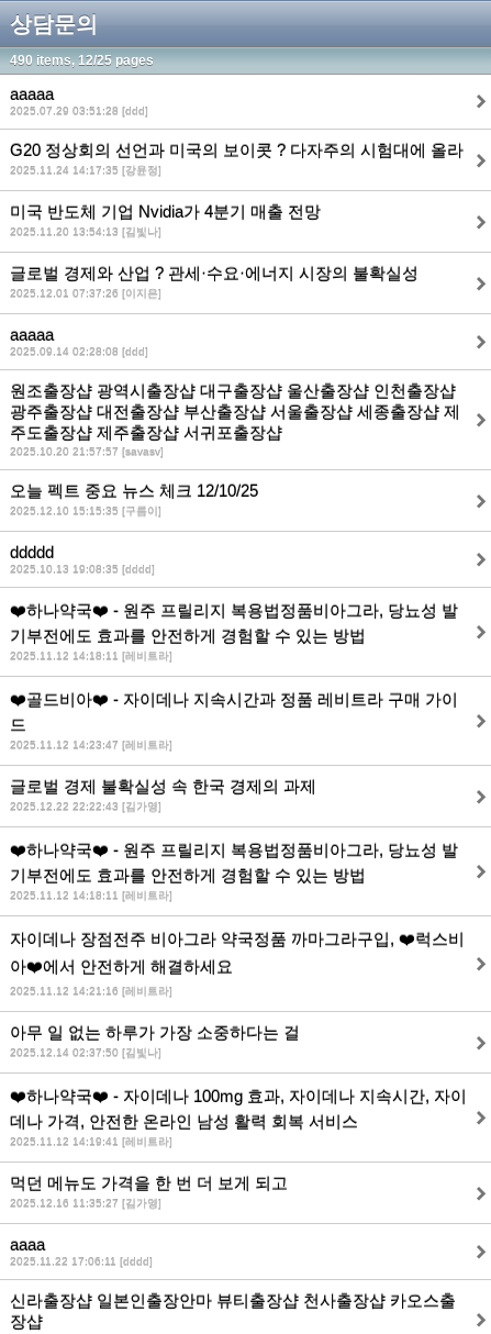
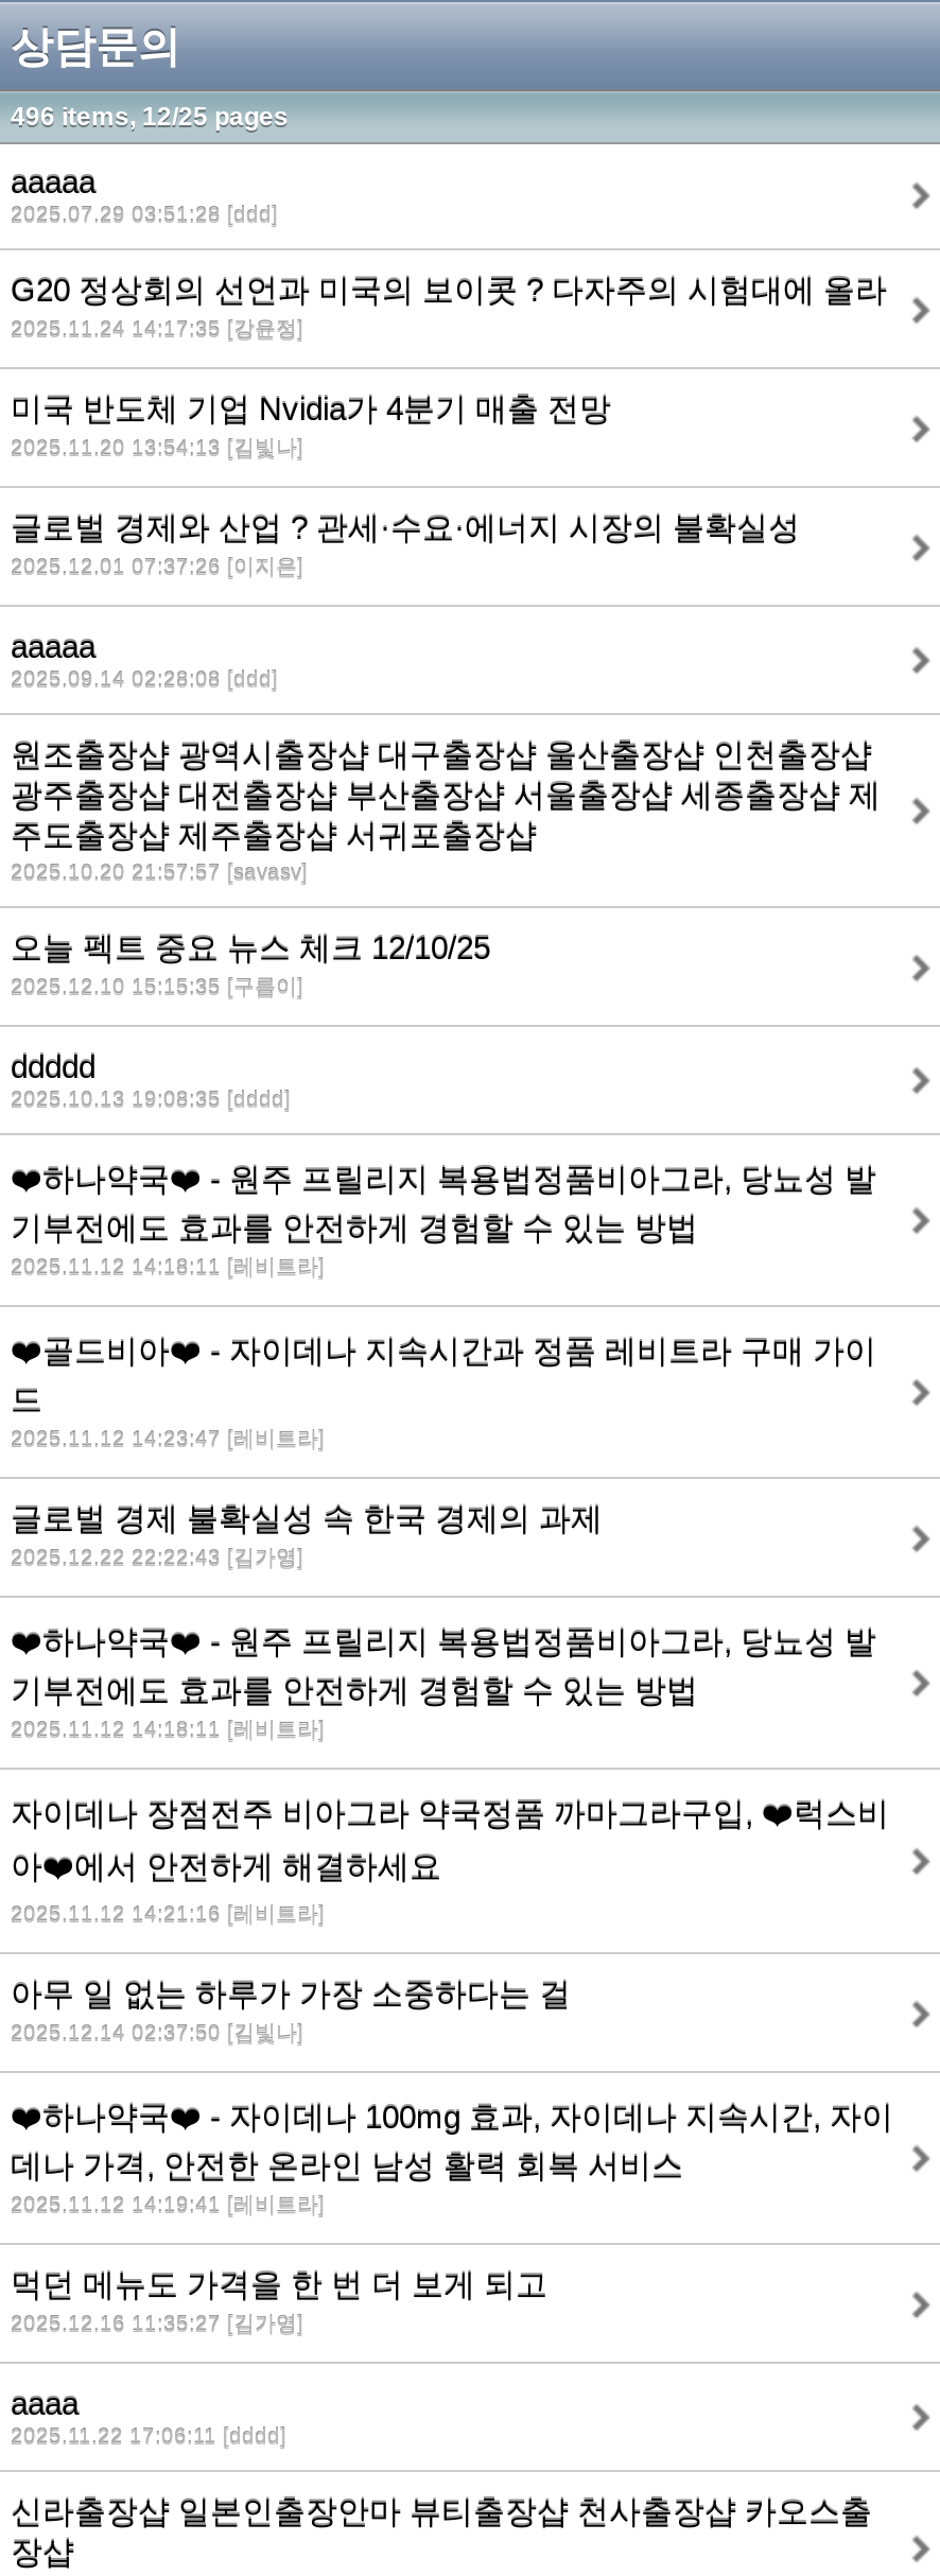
[10,53,154,68] 490 items, 12/25 pages -> [11,102,289,132] 496 items, 12/25 pages

